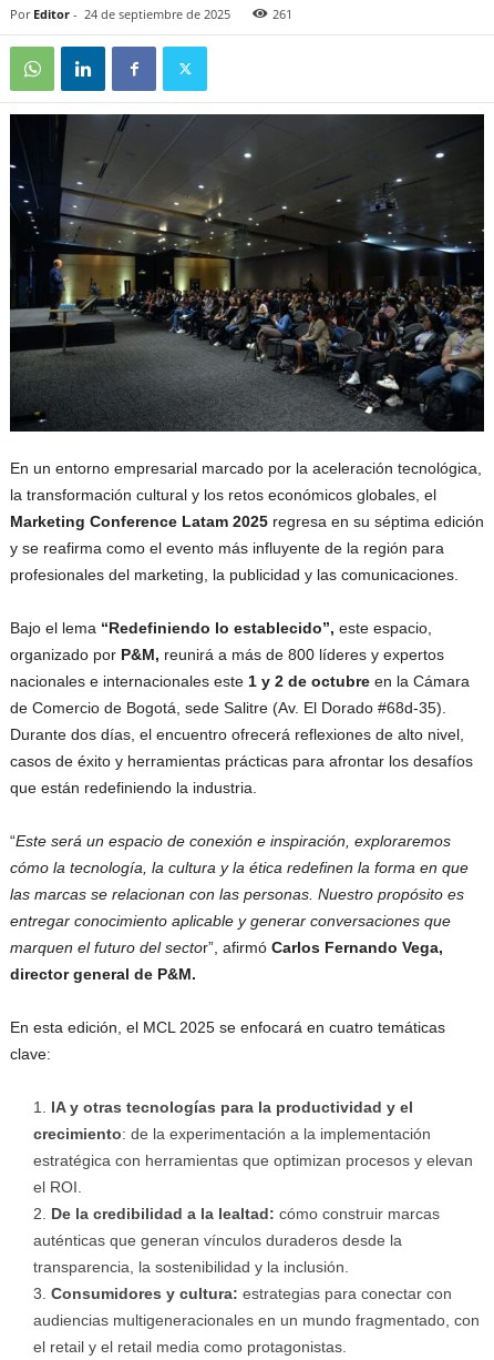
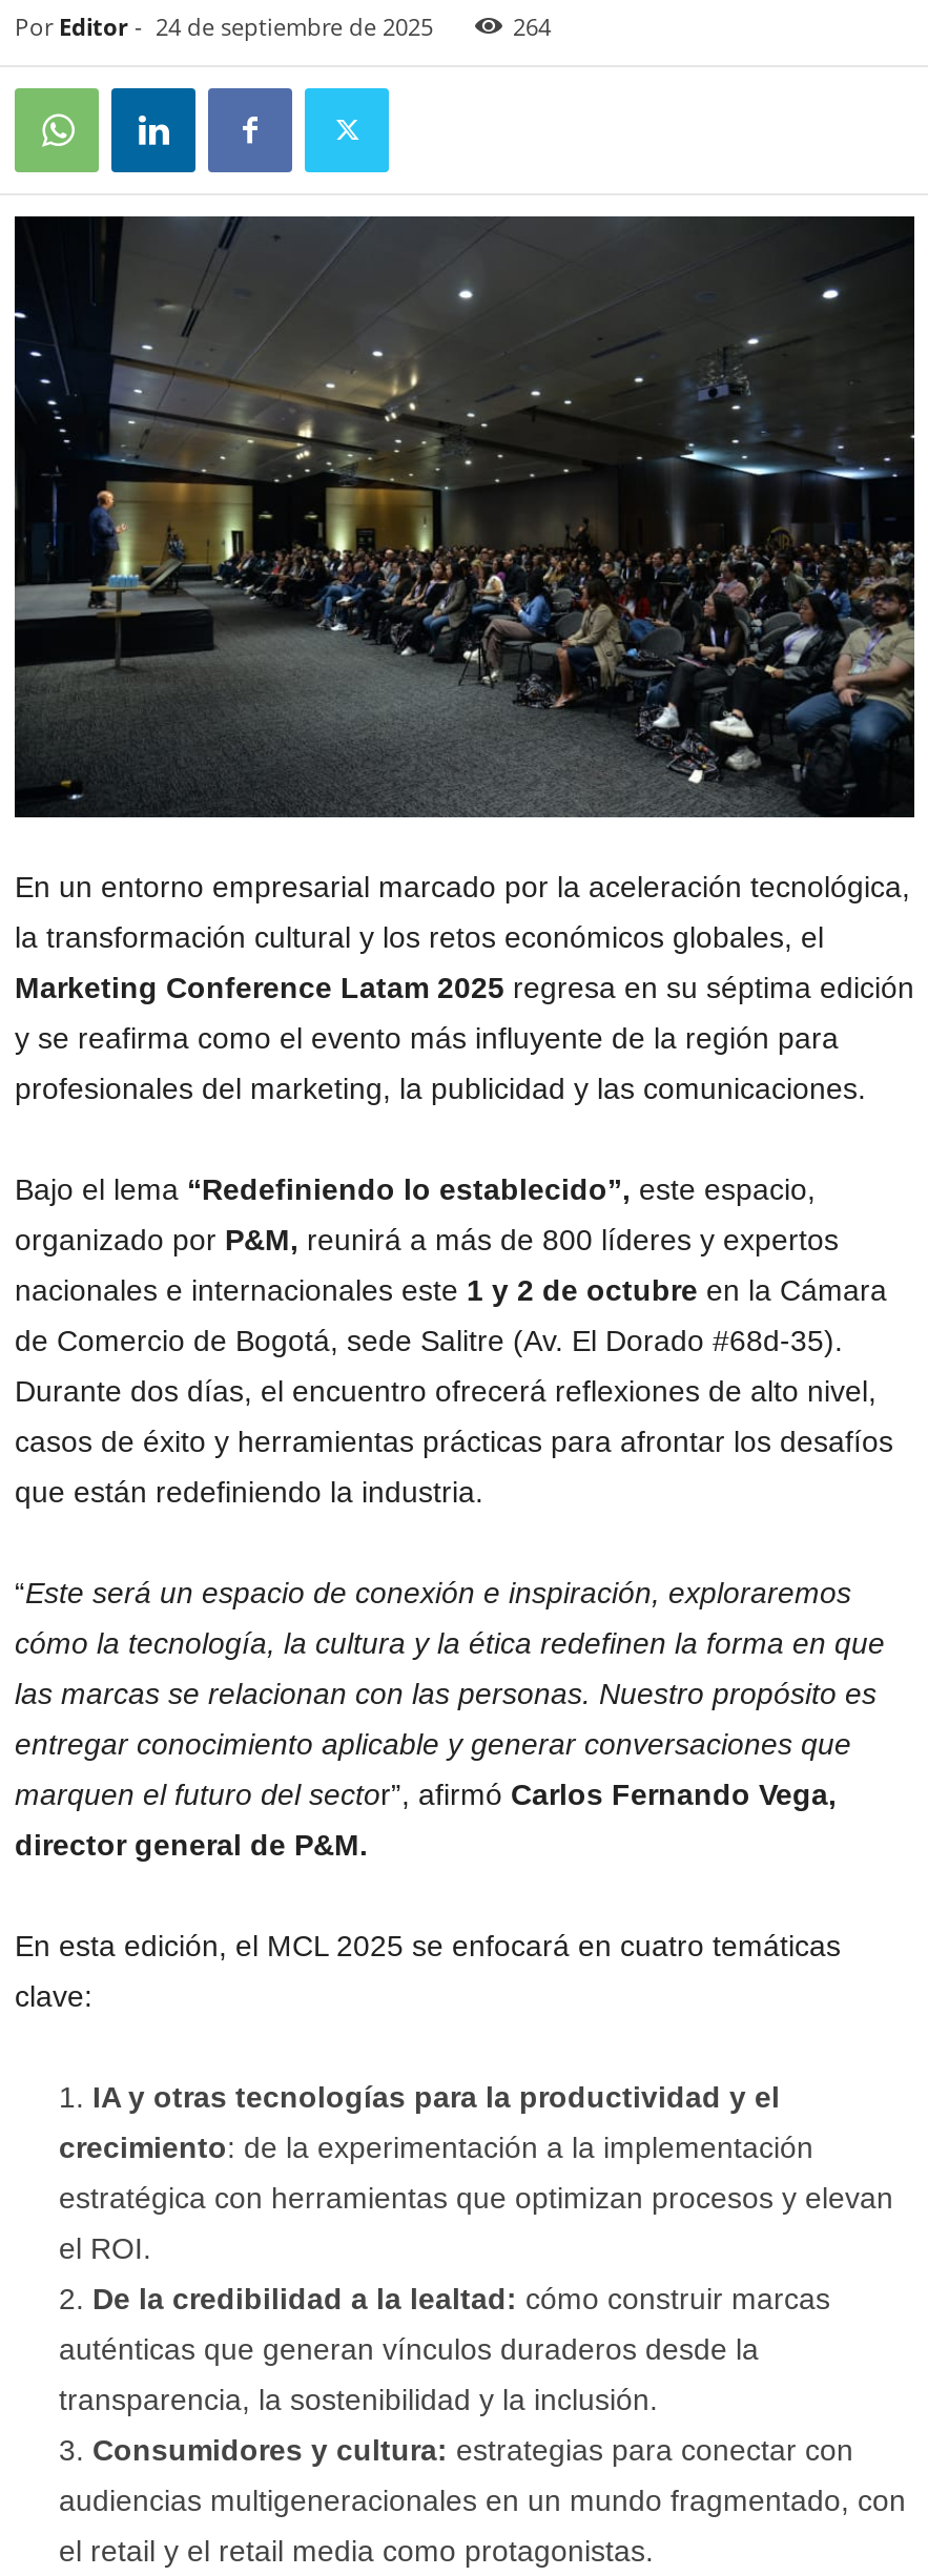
[272,6,292,22] 261 -> [513,11,551,42] 264

